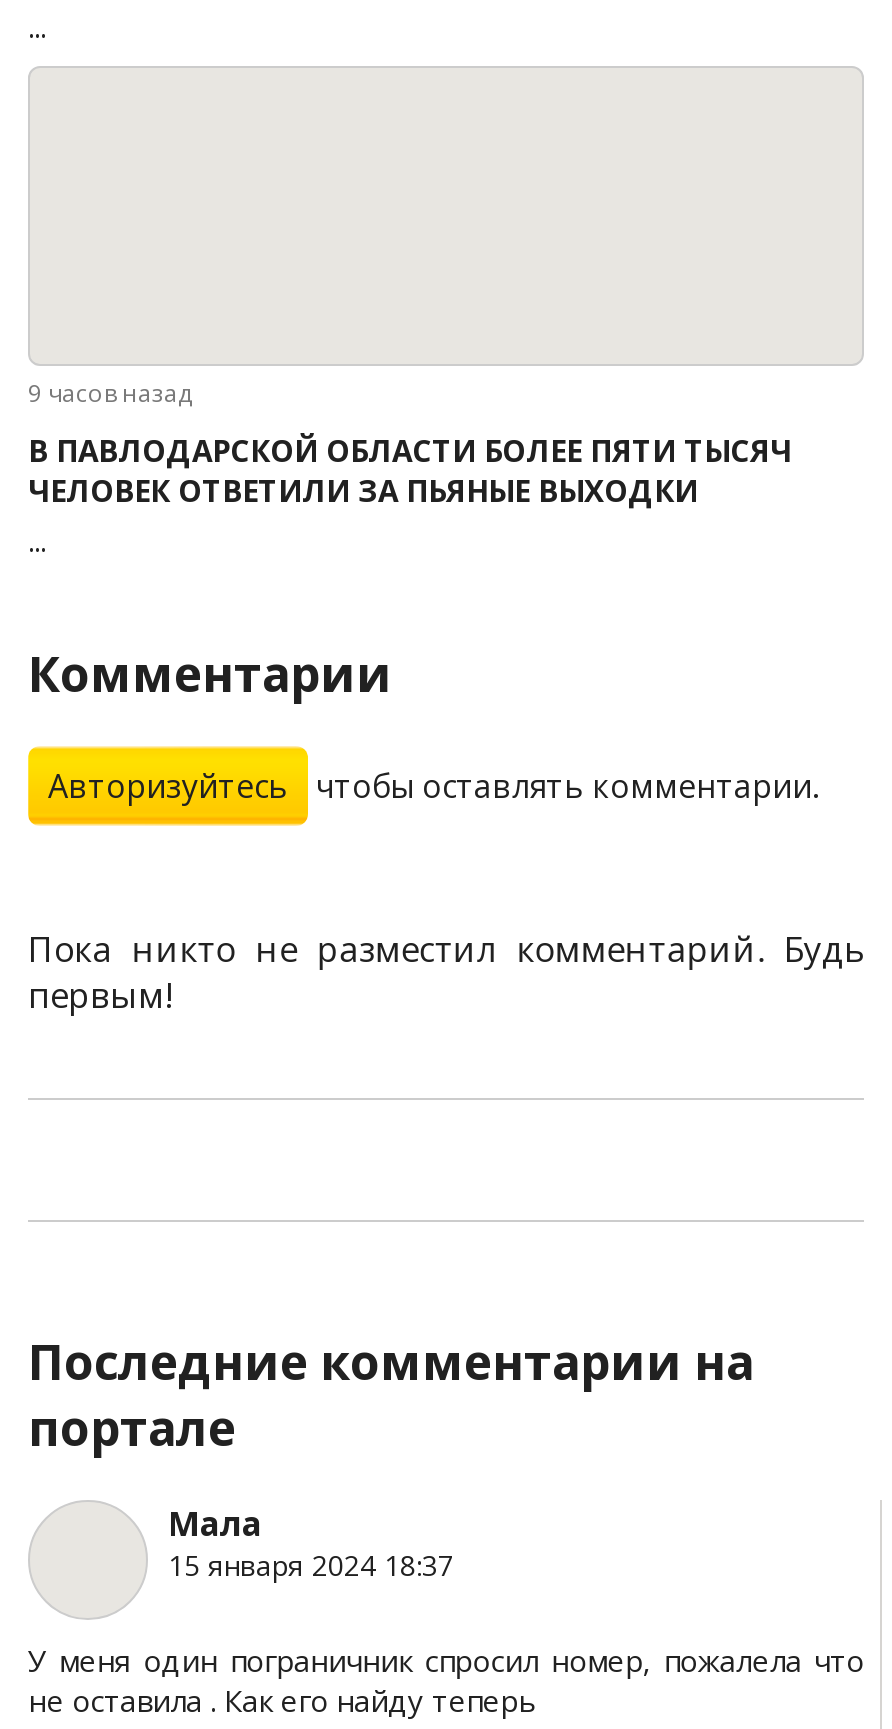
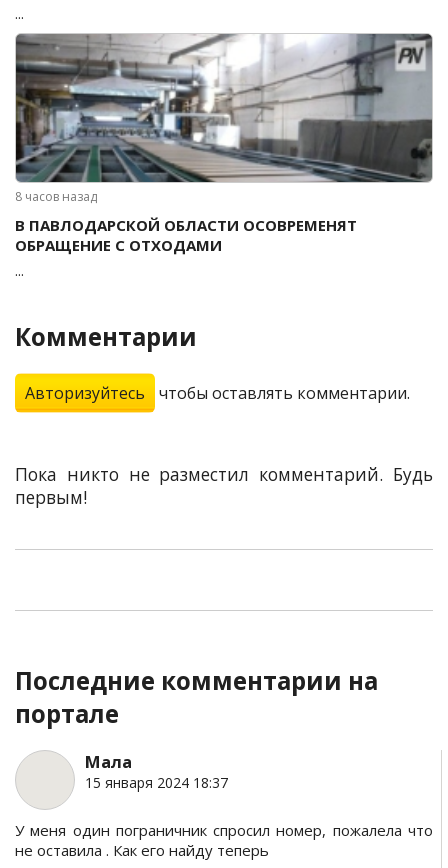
none -> [15,33,433,183] [image]
[28,376,192,410] 9 часов назад -> [15,188,97,205] 8 часов назад
[28,430,792,510] В ПАВЛОДАРСКОЙ ОБЛАСТИ БОЛЕЕ ПЯТИ ТЫСЯЧ | ЧЕЛОВЕК ОТВЕТИЛИ ЗА ПЬЯНЫЕ ВЫХОДКИ -> [15,215,357,255] В ПАВЛОДАРСКОЙ ОБЛАСТИ ОСОВРЕМЕНЯТ | ОБРАЩЕНИЕ С ОТХОДАМИ

